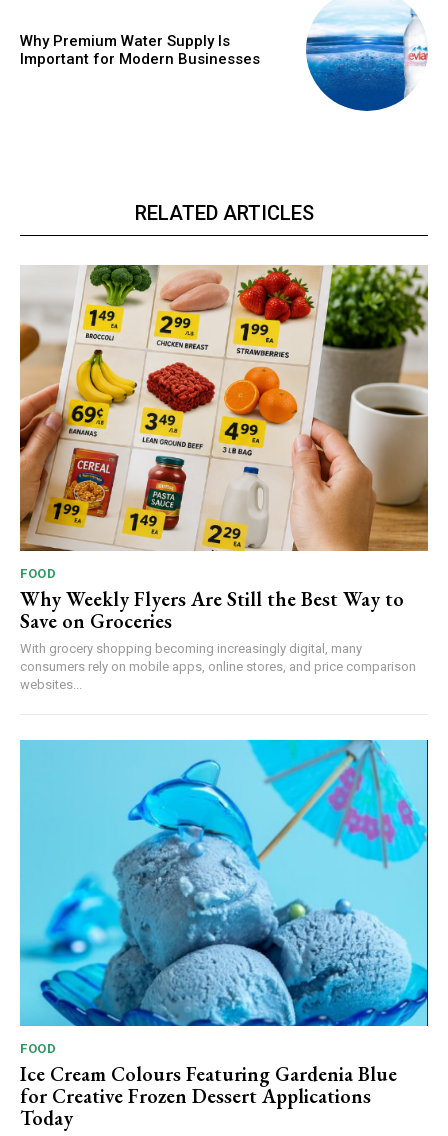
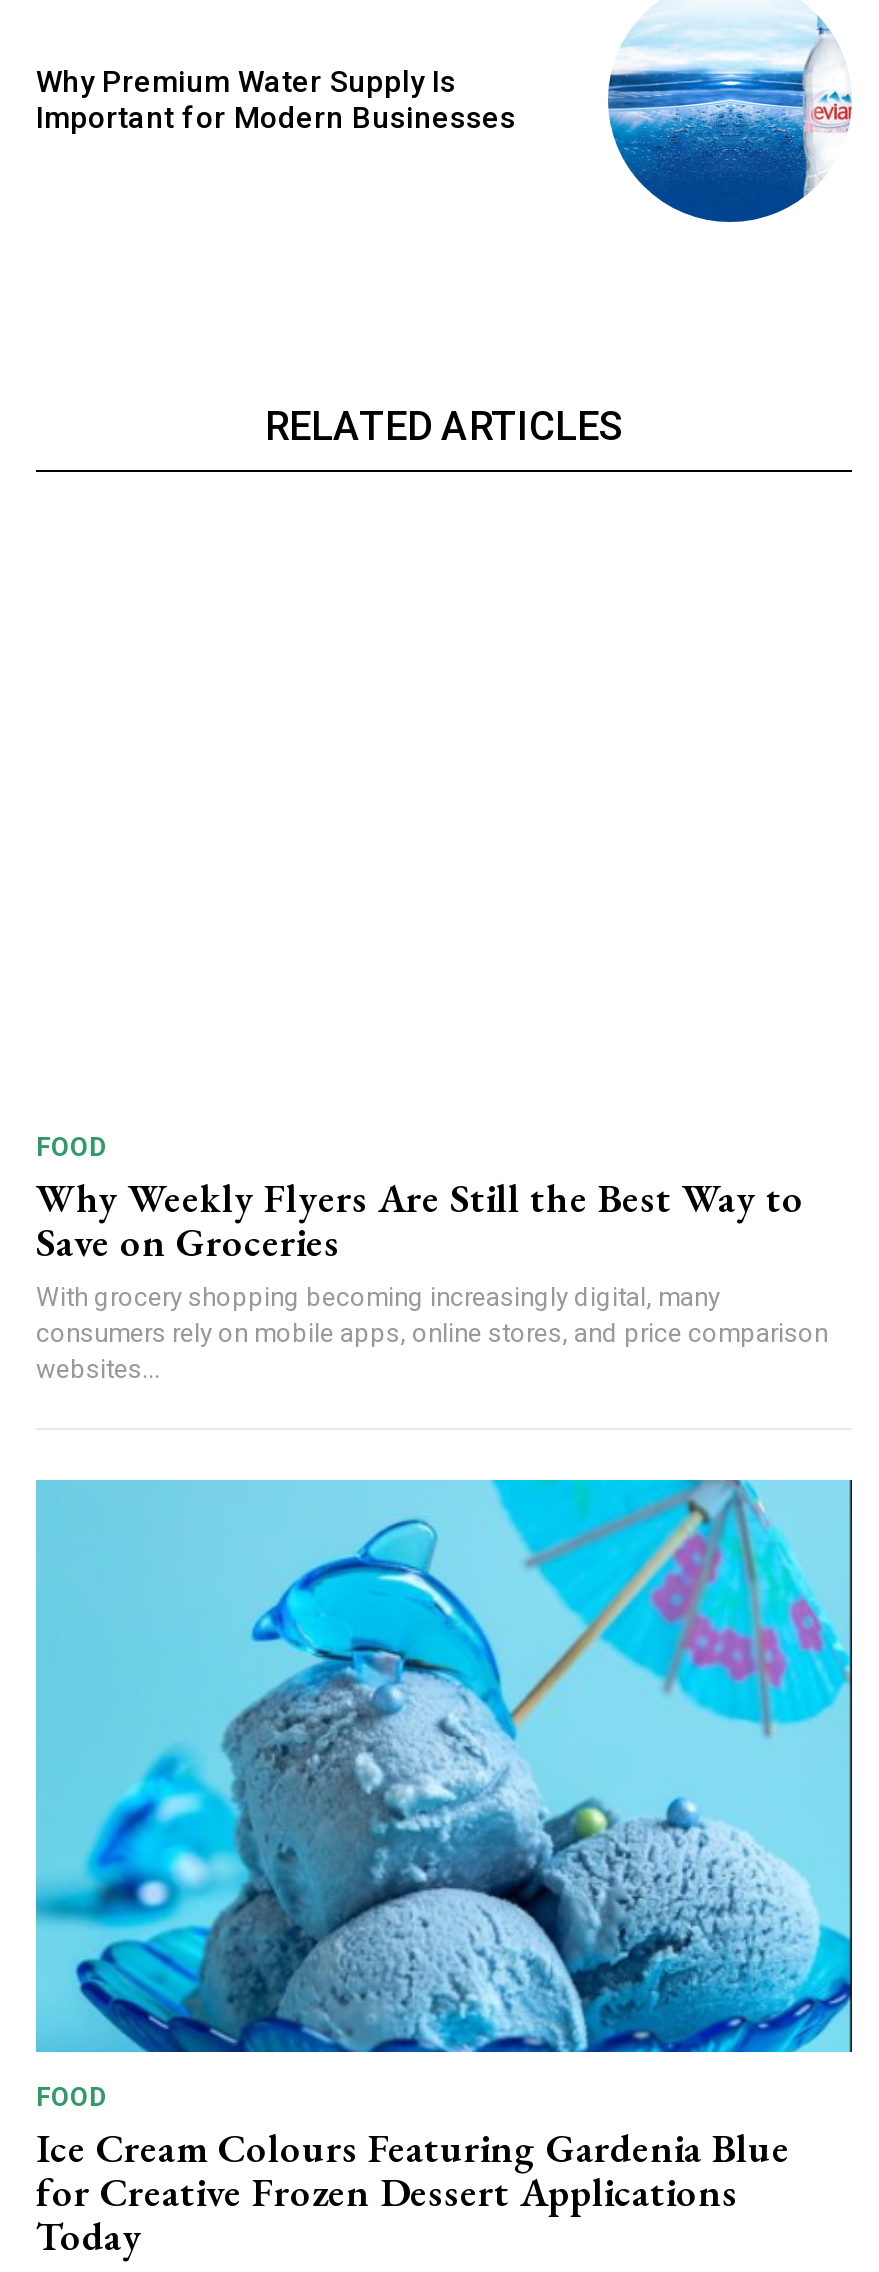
[19,264,429,552] [image] -> none

